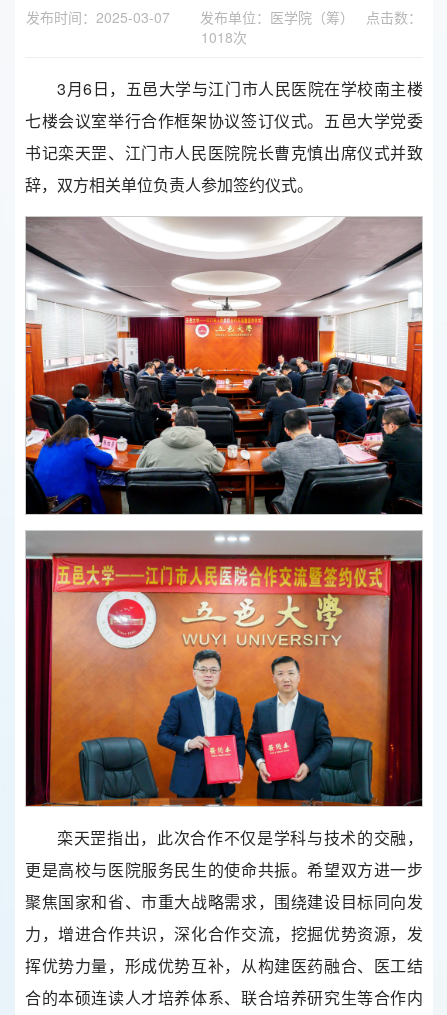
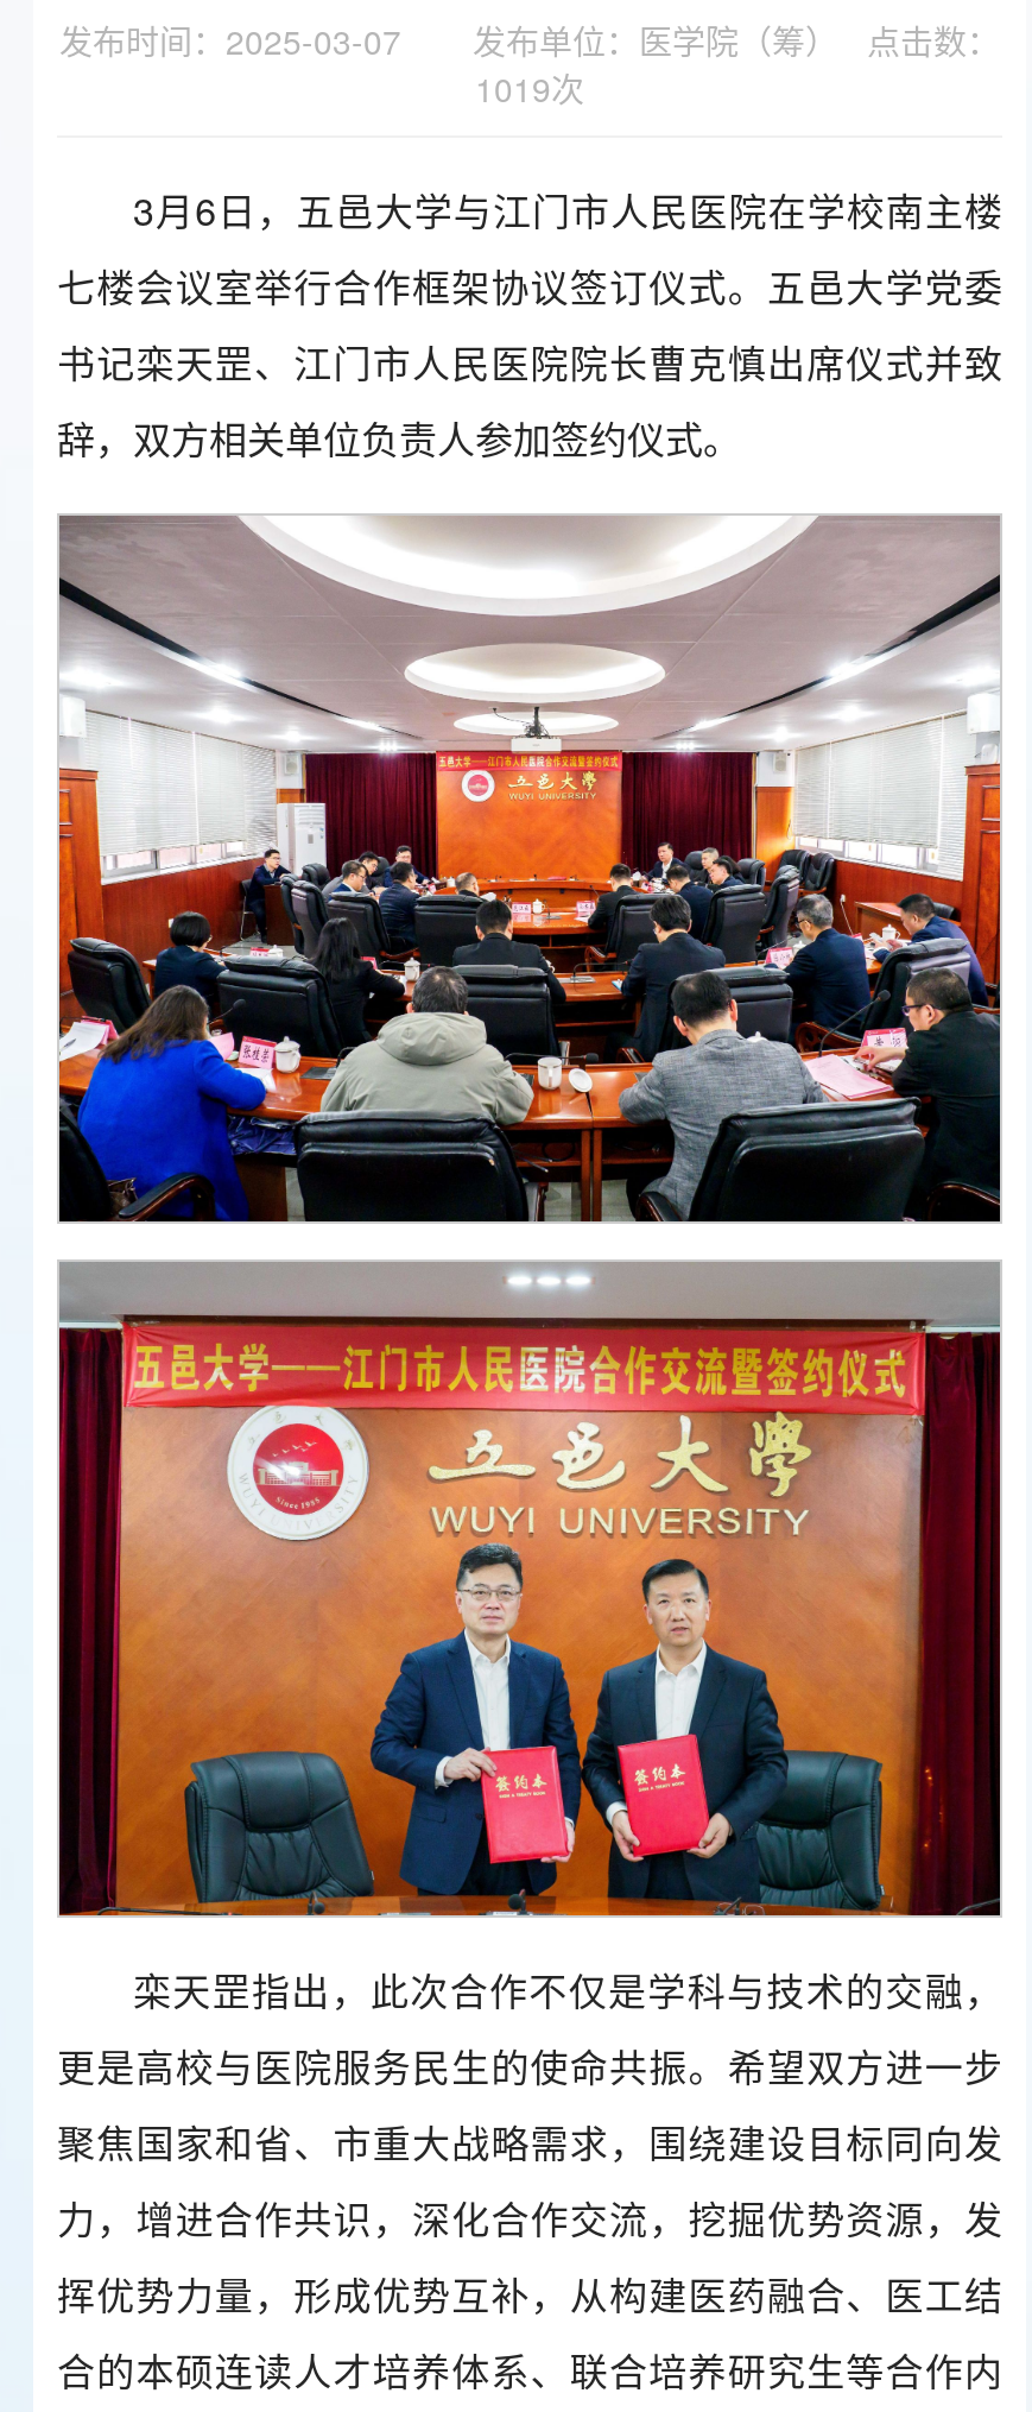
[201,27,247,47] 1018次 -> [475,64,584,112] 1019次

